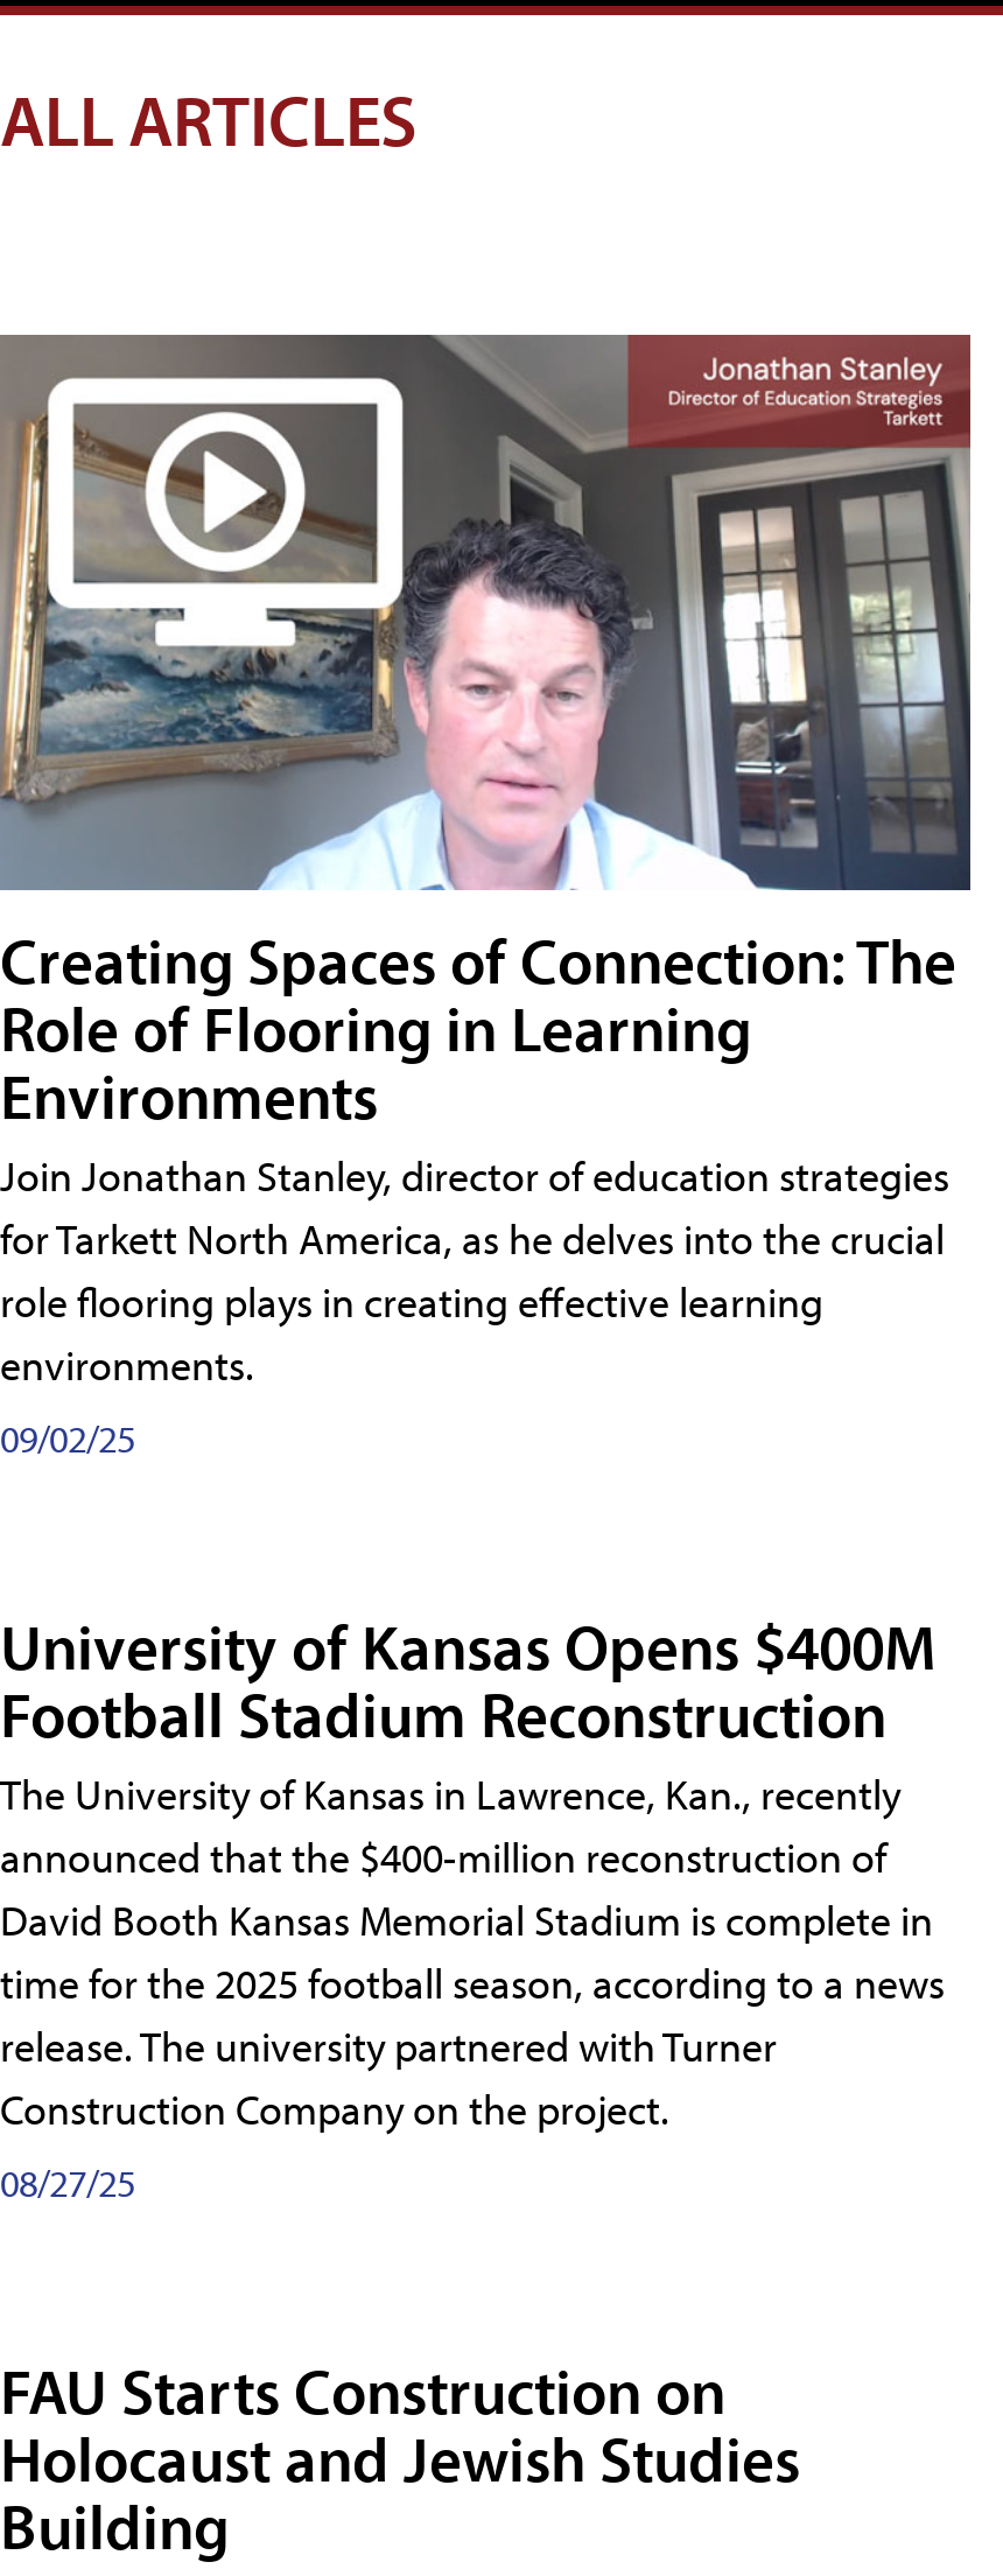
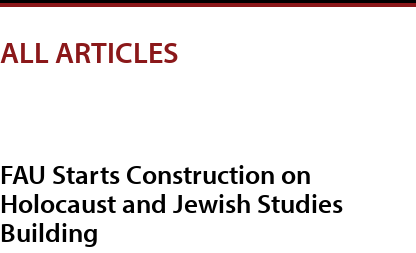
[0,332,973,2206] [image] | Creating Spaces of Connection: The | Role of Flooring in Learning | Environments | Join Jonathan Stanley, director of education strategies | for Tarkett North America, as he delves into the crucial | role flooring plays in creating effective learning | environments. | 09/02/25 | University of Kansas Opens $400M | Football Stadium Reconstruction | The University of Kansas in Lawrence, Kan., recently | announced that the $400-million reconstruction of | David Booth Kansas Memorial Stadium is complete in | time for the 2025 football season, according to a news | release. The university partnered with Turner | Construction Company on the project. | 08/27/25 -> none

